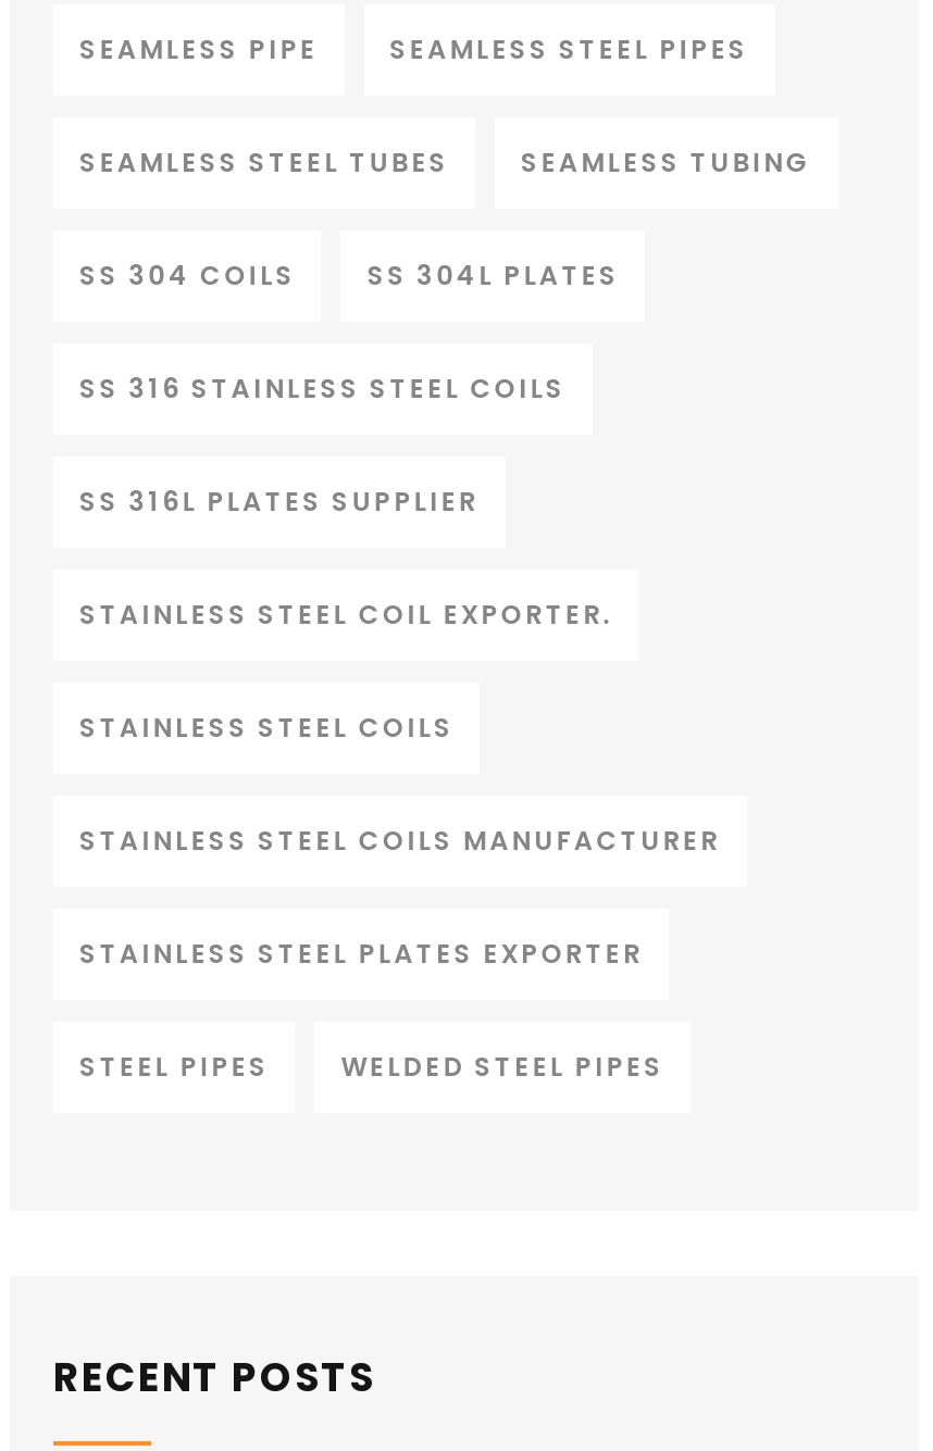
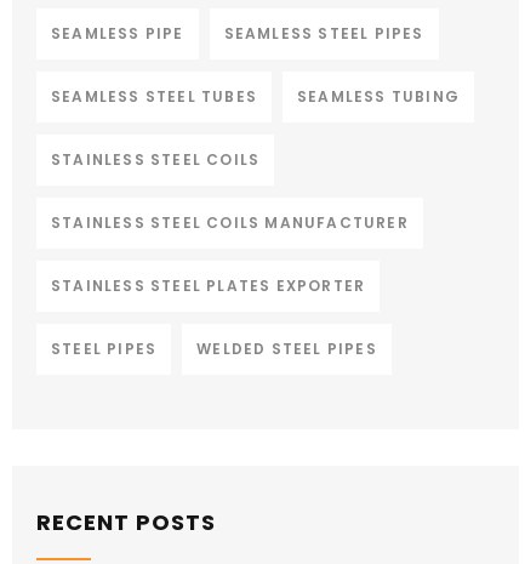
[79,256,619,632] SS 304 COILS | SS 304L PLATES | SS 316 STAINLESS STEEL COILS | SS 316L PLATES SUPPLIER | STAINLESS STEEL COIL EXPORTER. -> none

